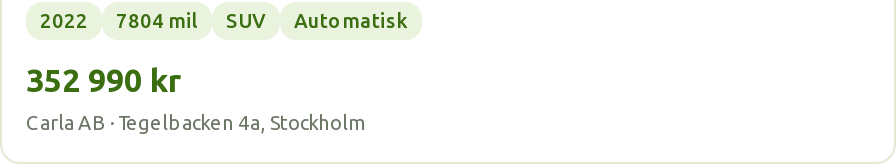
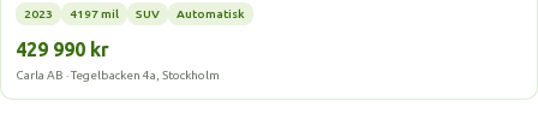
[40,10,198,32] 2022 | 7804 mil -> [24,7,119,20] 2023 | 4197 mil
[26,62,182,98] 352 990 kr -> [16,38,109,60] 429 990 kr

